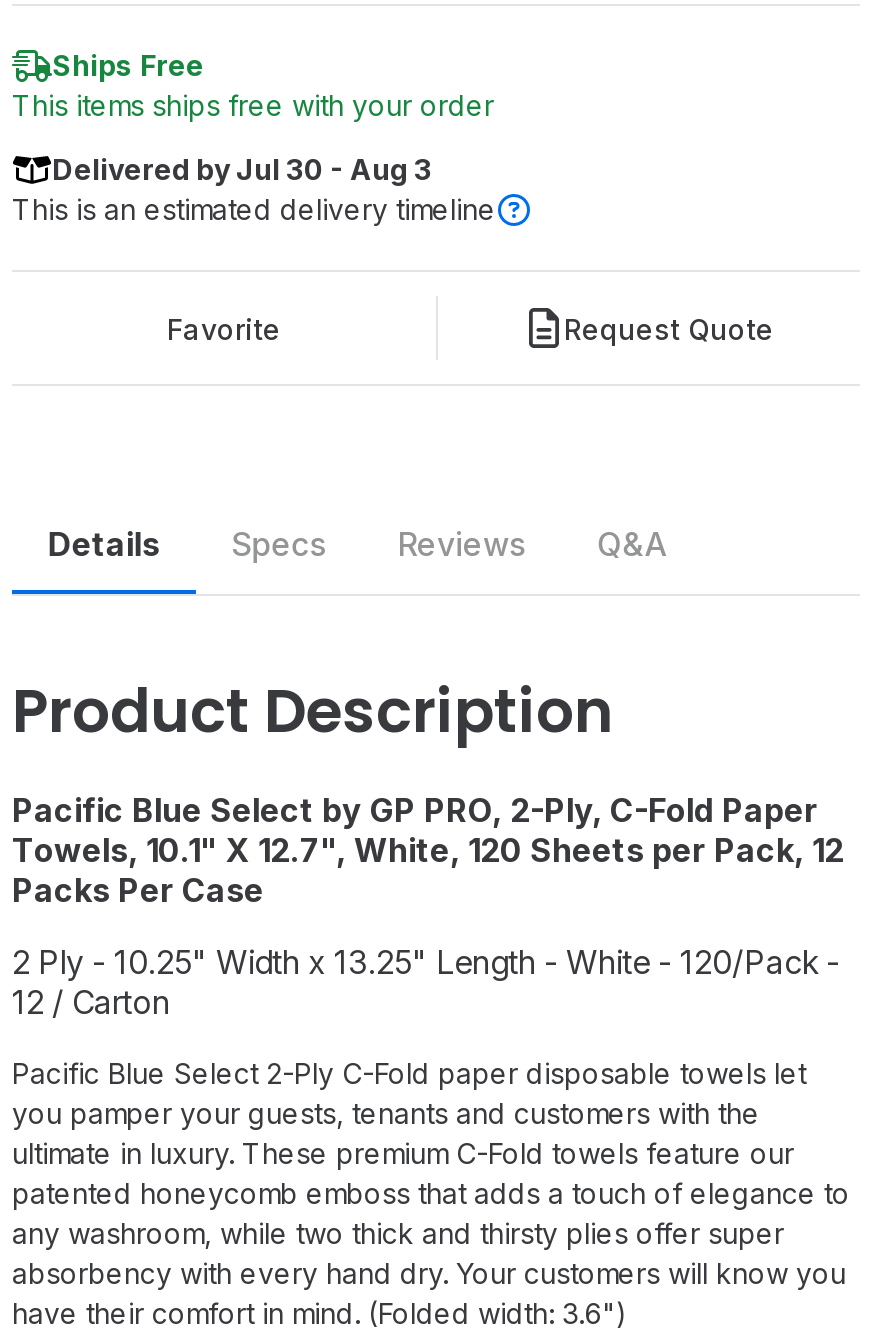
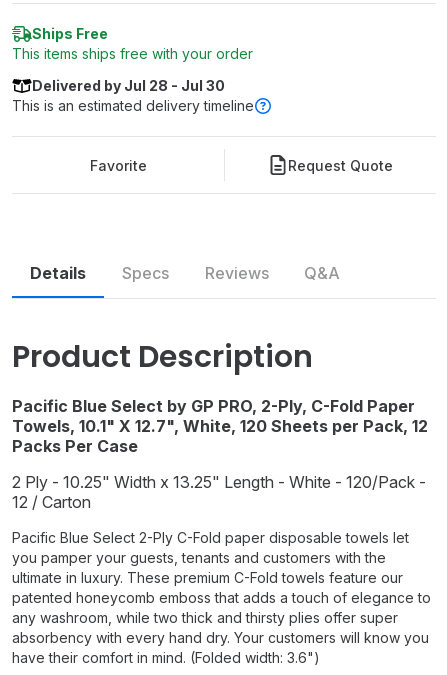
[52,152,432,186] Delivered by Jul 30 - Aug 3 -> [32,77,225,94] Delivered by Jul 28 - Jul 30

